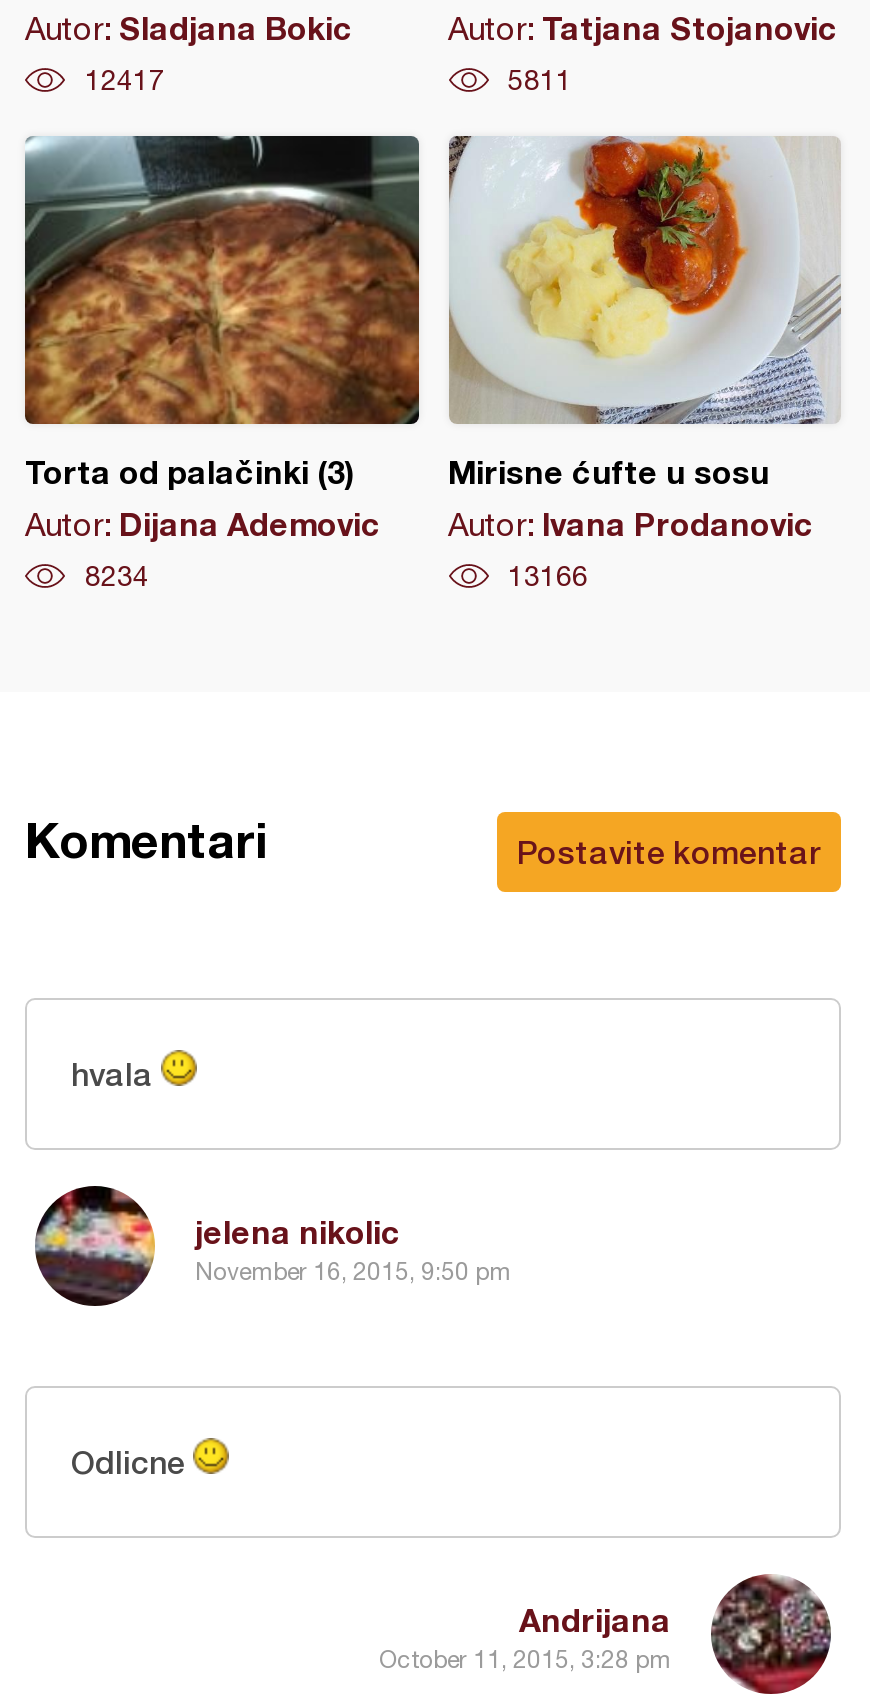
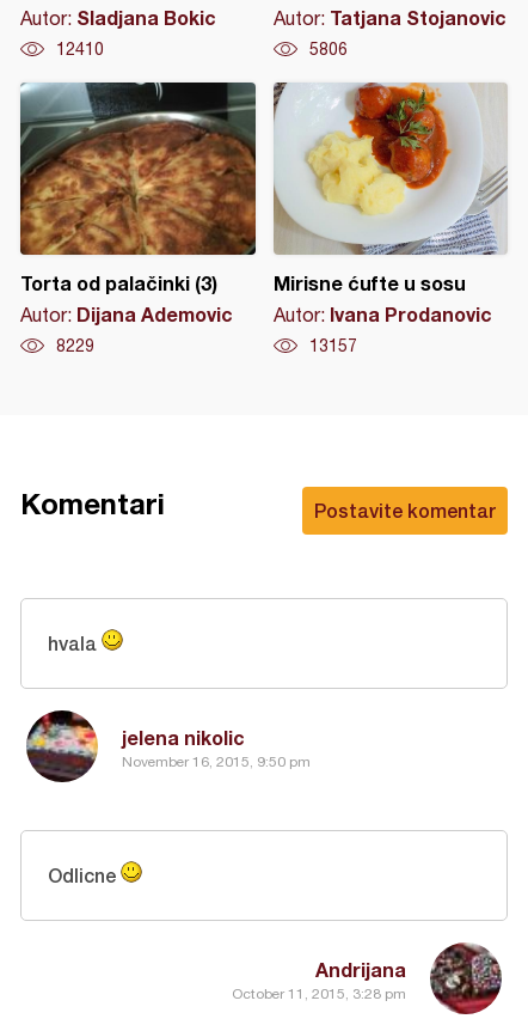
[85,65,165,97] 12417 -> [56,40,104,59] 12410
[508,65,572,97] 5811 -> [309,40,347,59] 5806
[85,561,149,593] 8234 -> [56,337,94,356] 8229
[508,561,588,593] 13166 -> [309,337,357,356] 13157

